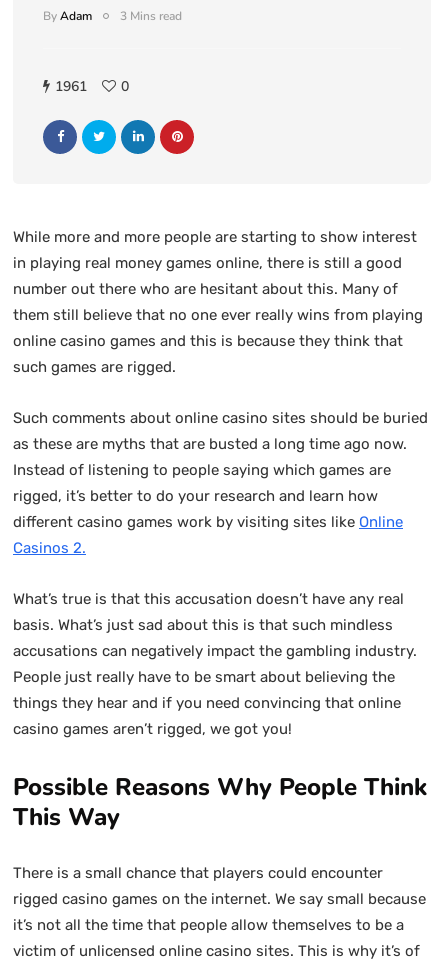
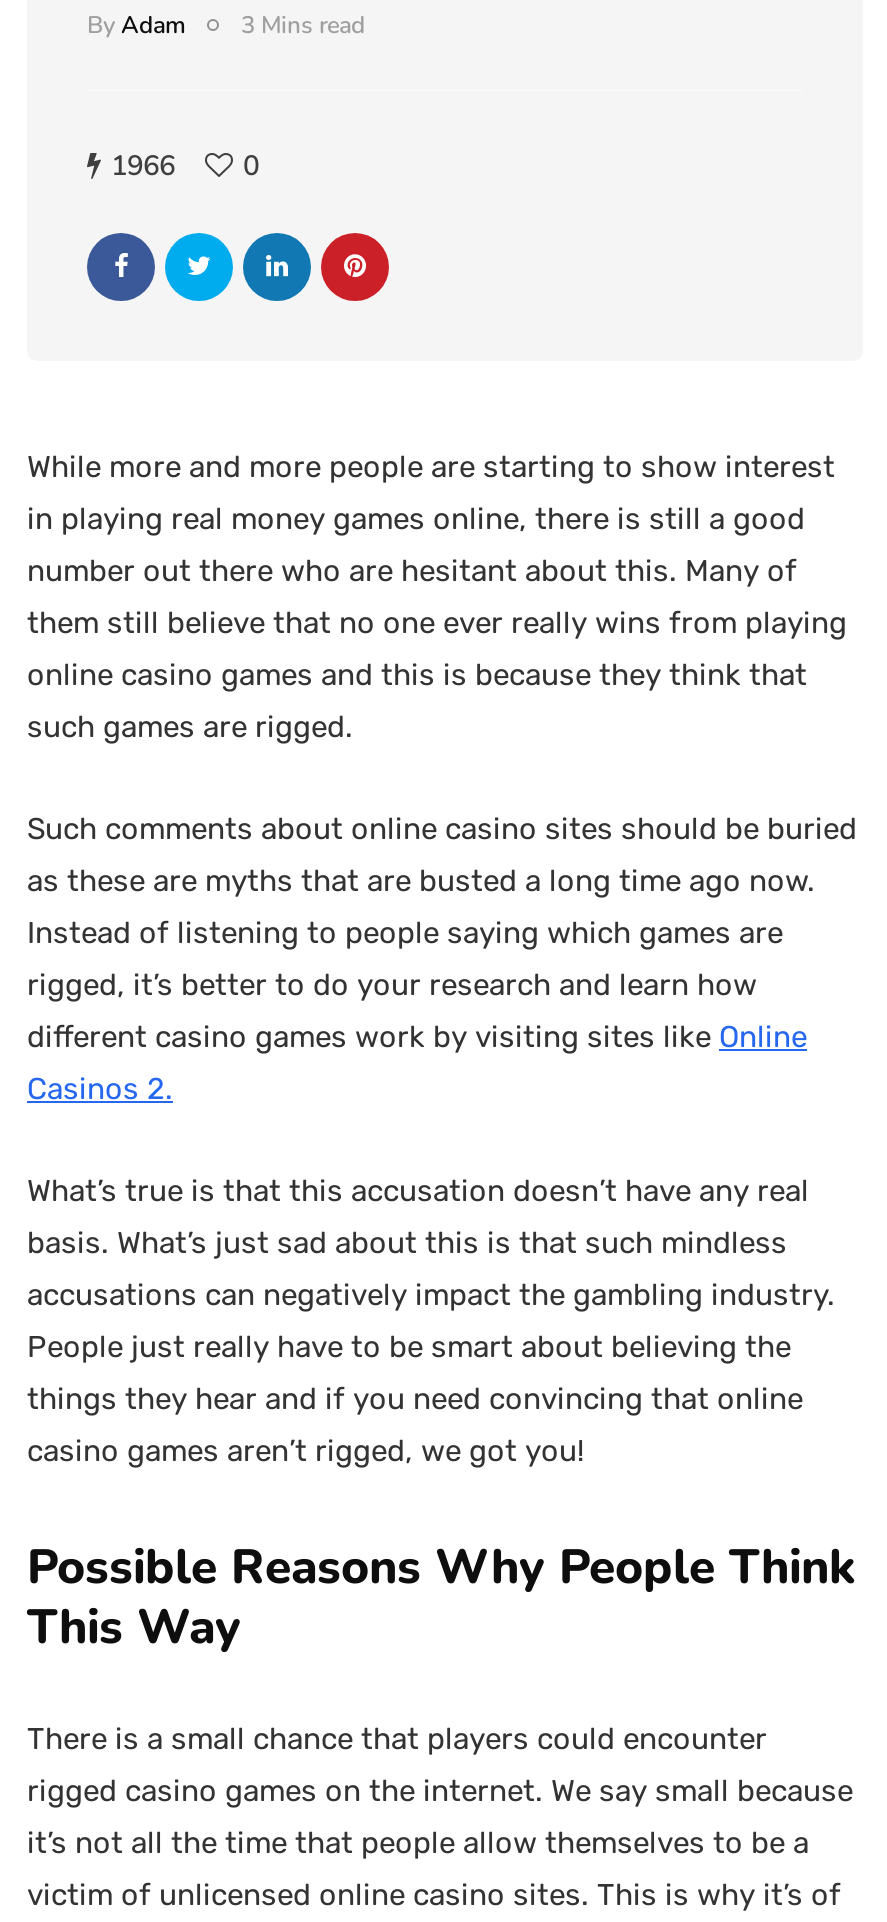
[55,77,129,96] 1961 0 -> [111,147,259,185] 1966 0

